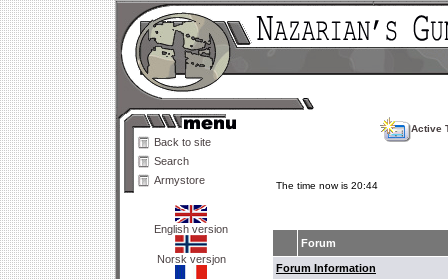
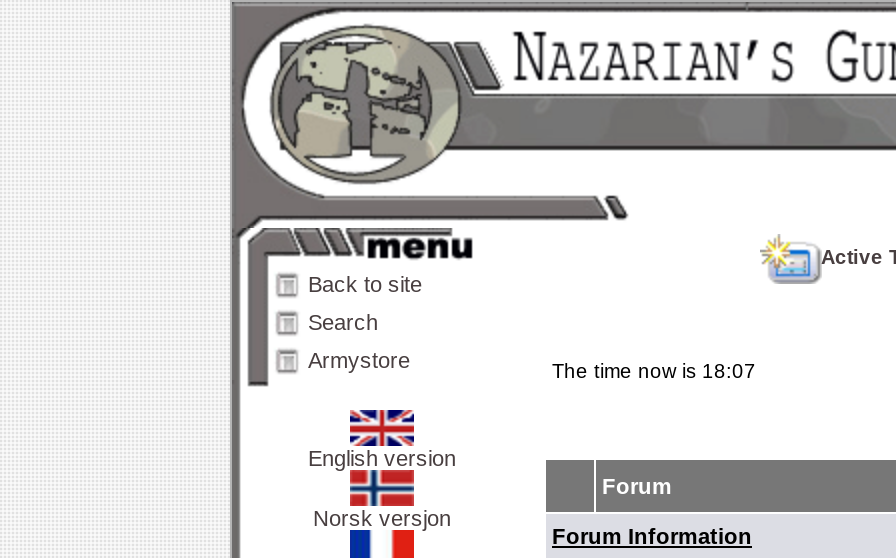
[276,180,378,191] The time now is 20:44 -> [552,360,756,382] The time now is 18:07

